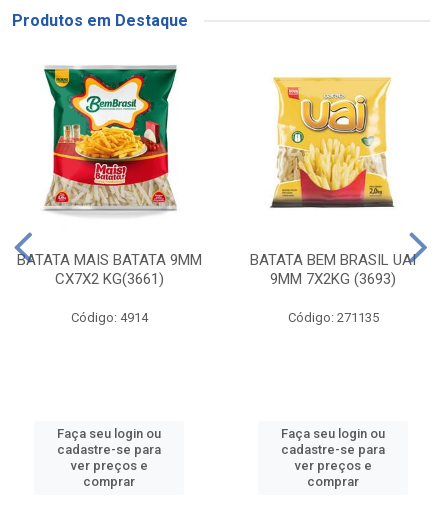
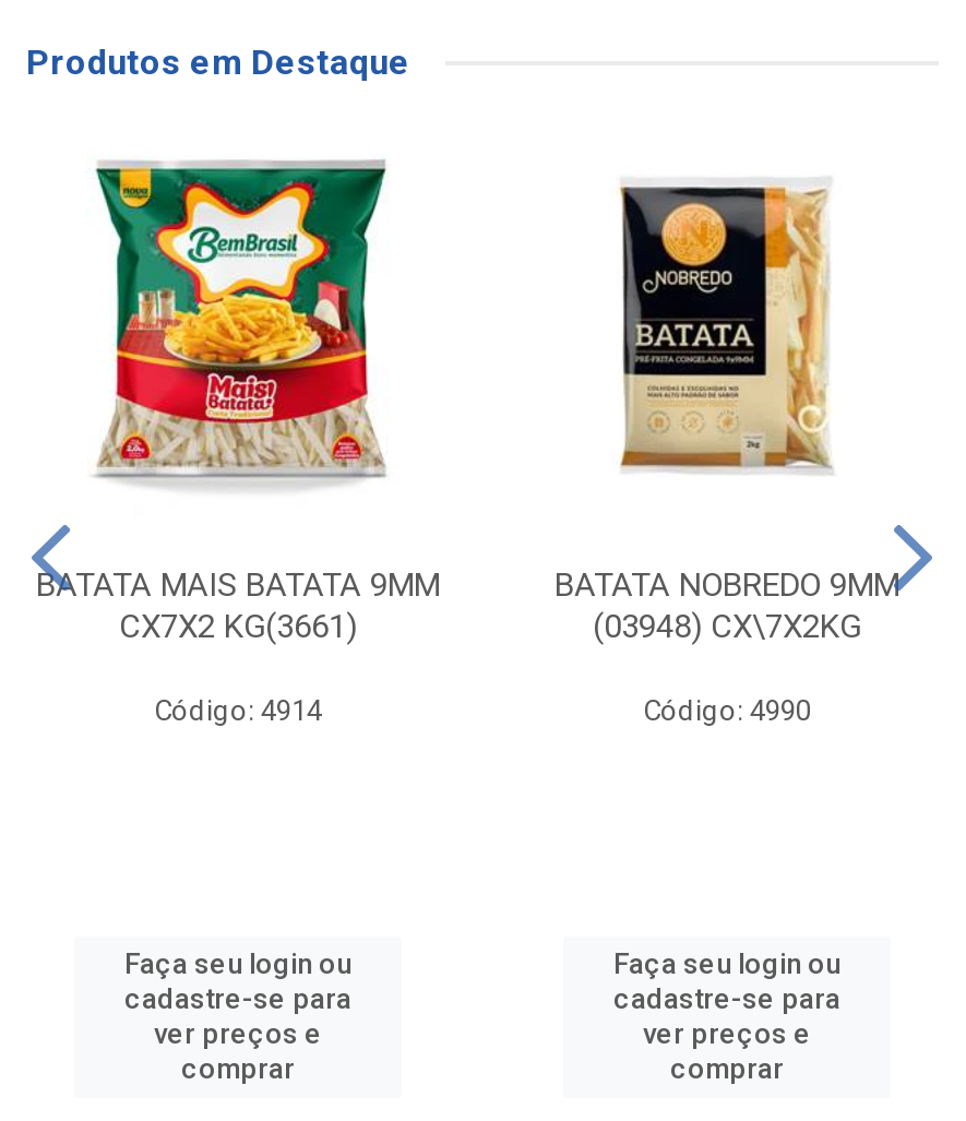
[270,76,394,209] [image] -> [592,183,858,472] [image]
[250,251,416,288] BATATA BEM BRASIL UAI | 9MM 7X2KG (3693) -> [554,566,899,647] BATATA NOBREDO 9MM | (03948) CX\7X2KG
[287,310,378,325] Código: 271135 -> [643,695,811,728] Código: 4990

